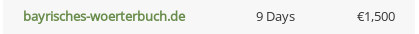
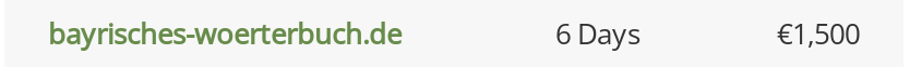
[255,7,294,25] 9 Days -> [555,14,640,53] 6 Days

